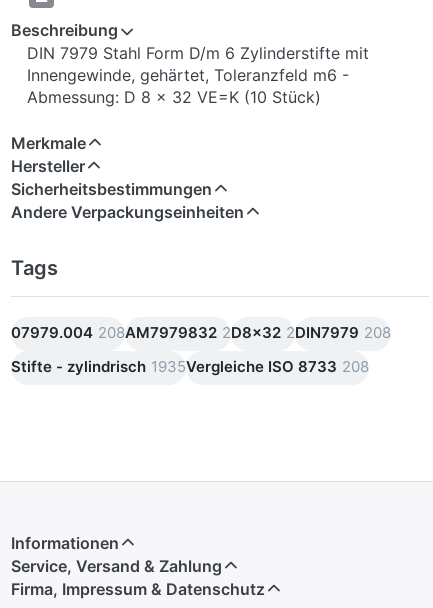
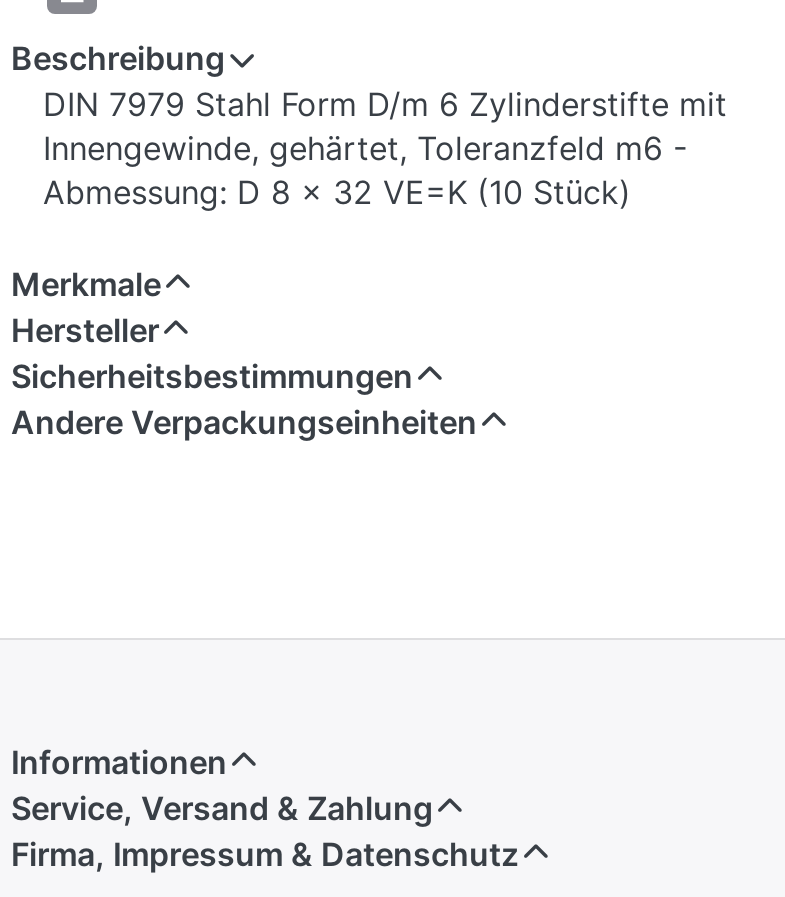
[11,256,391,376] Tags | 07979.004 208AM7979832 2D8x32 2DIN7979 208 | Stifte - zylindrisch 1935Vergleiche ISO 8733 208 -> none

